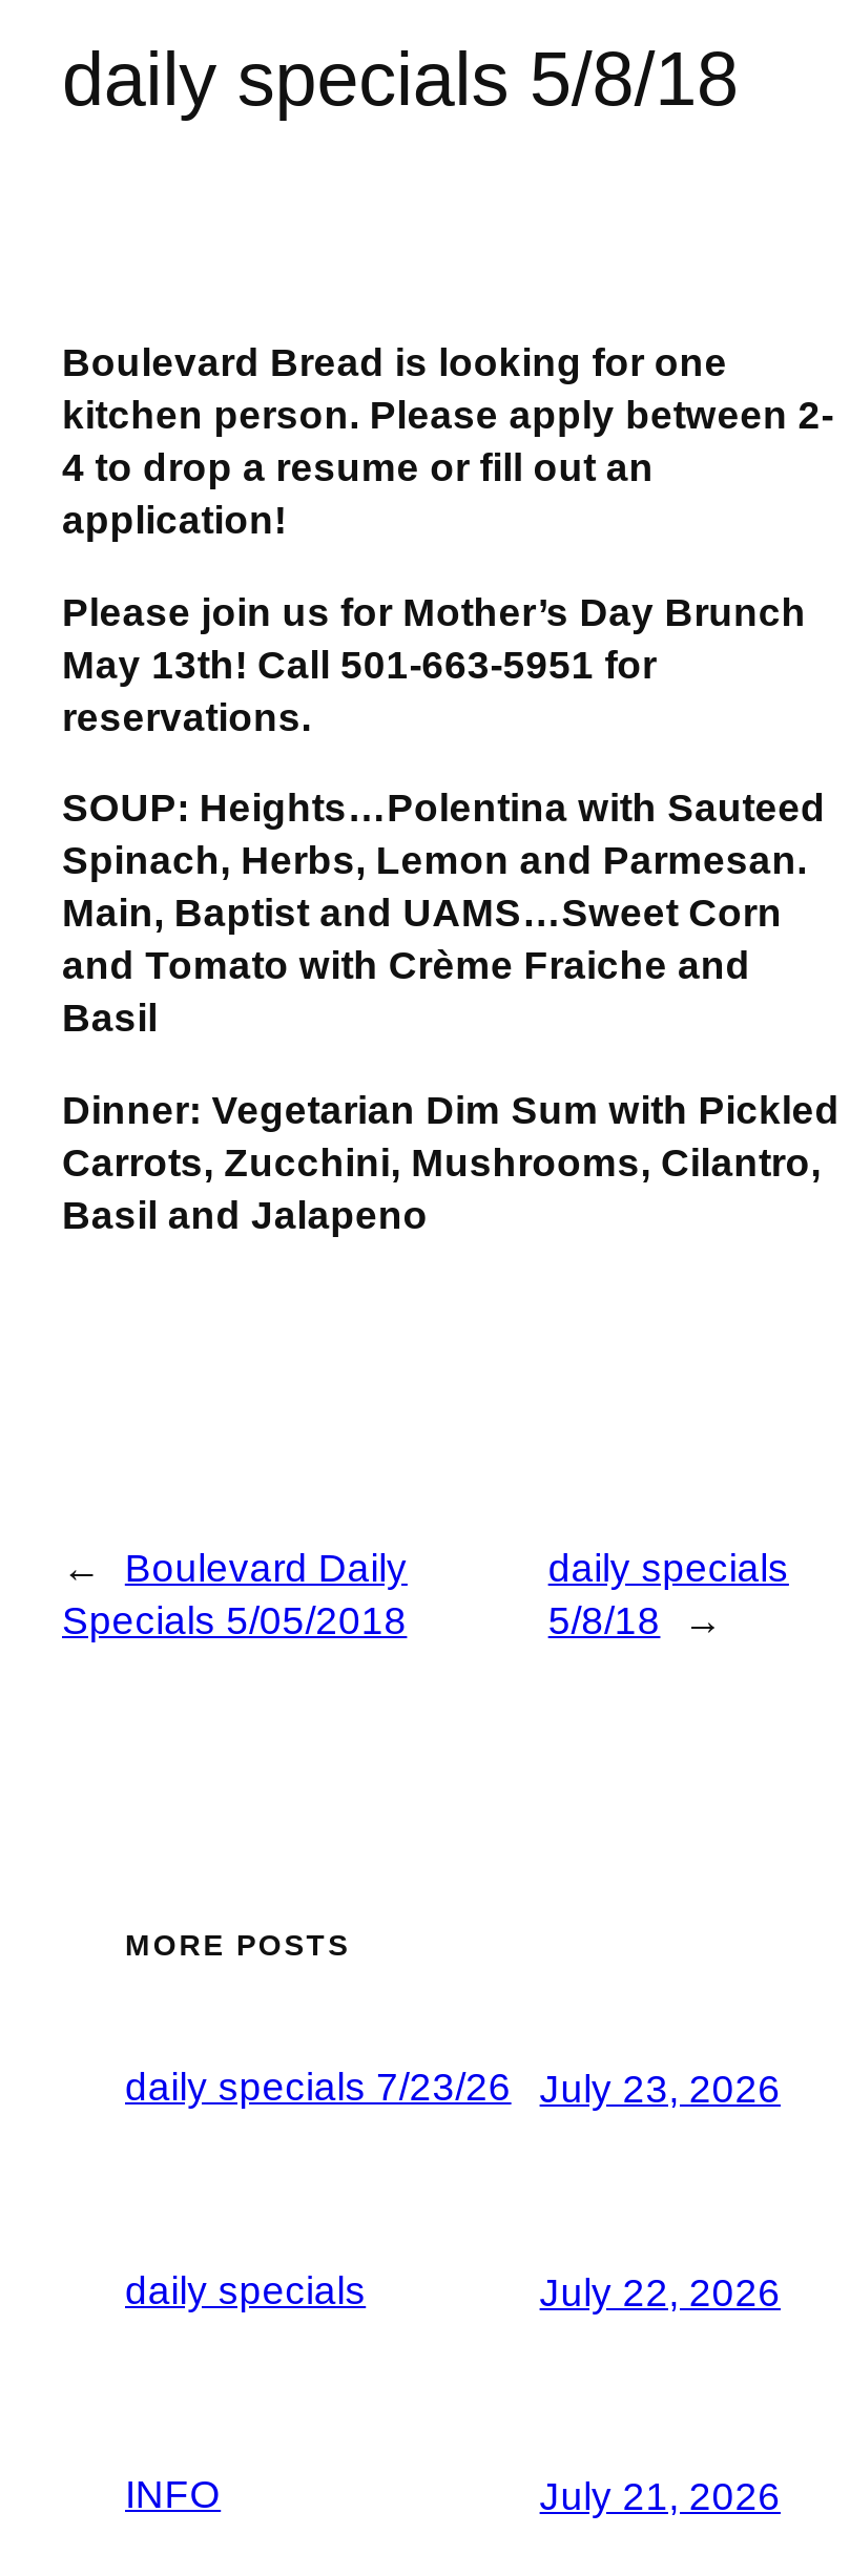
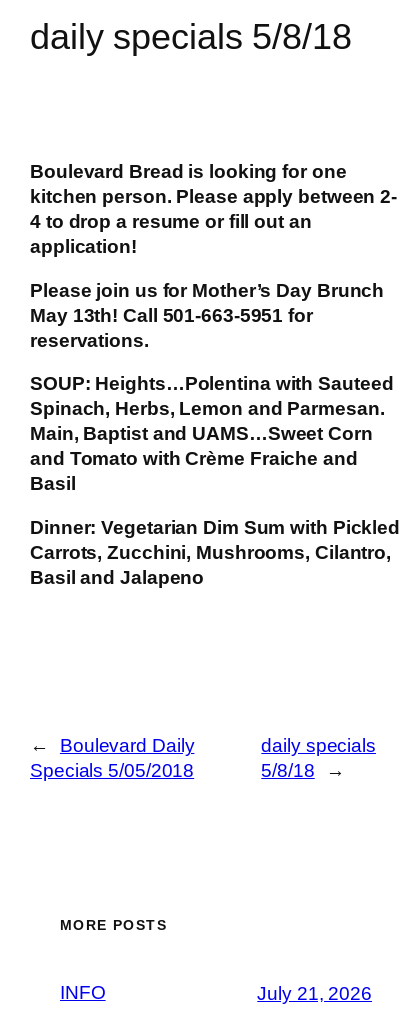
[125,2065,781,2110] daily specials 7/23/26 | July 23, 2026 -> none
[125,2269,781,2314] daily specials | July 22, 2026 -> none

